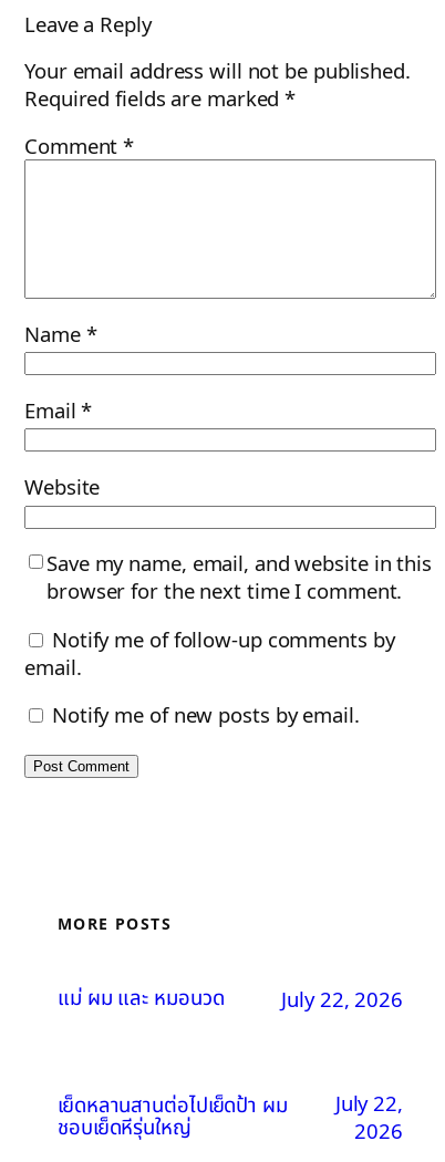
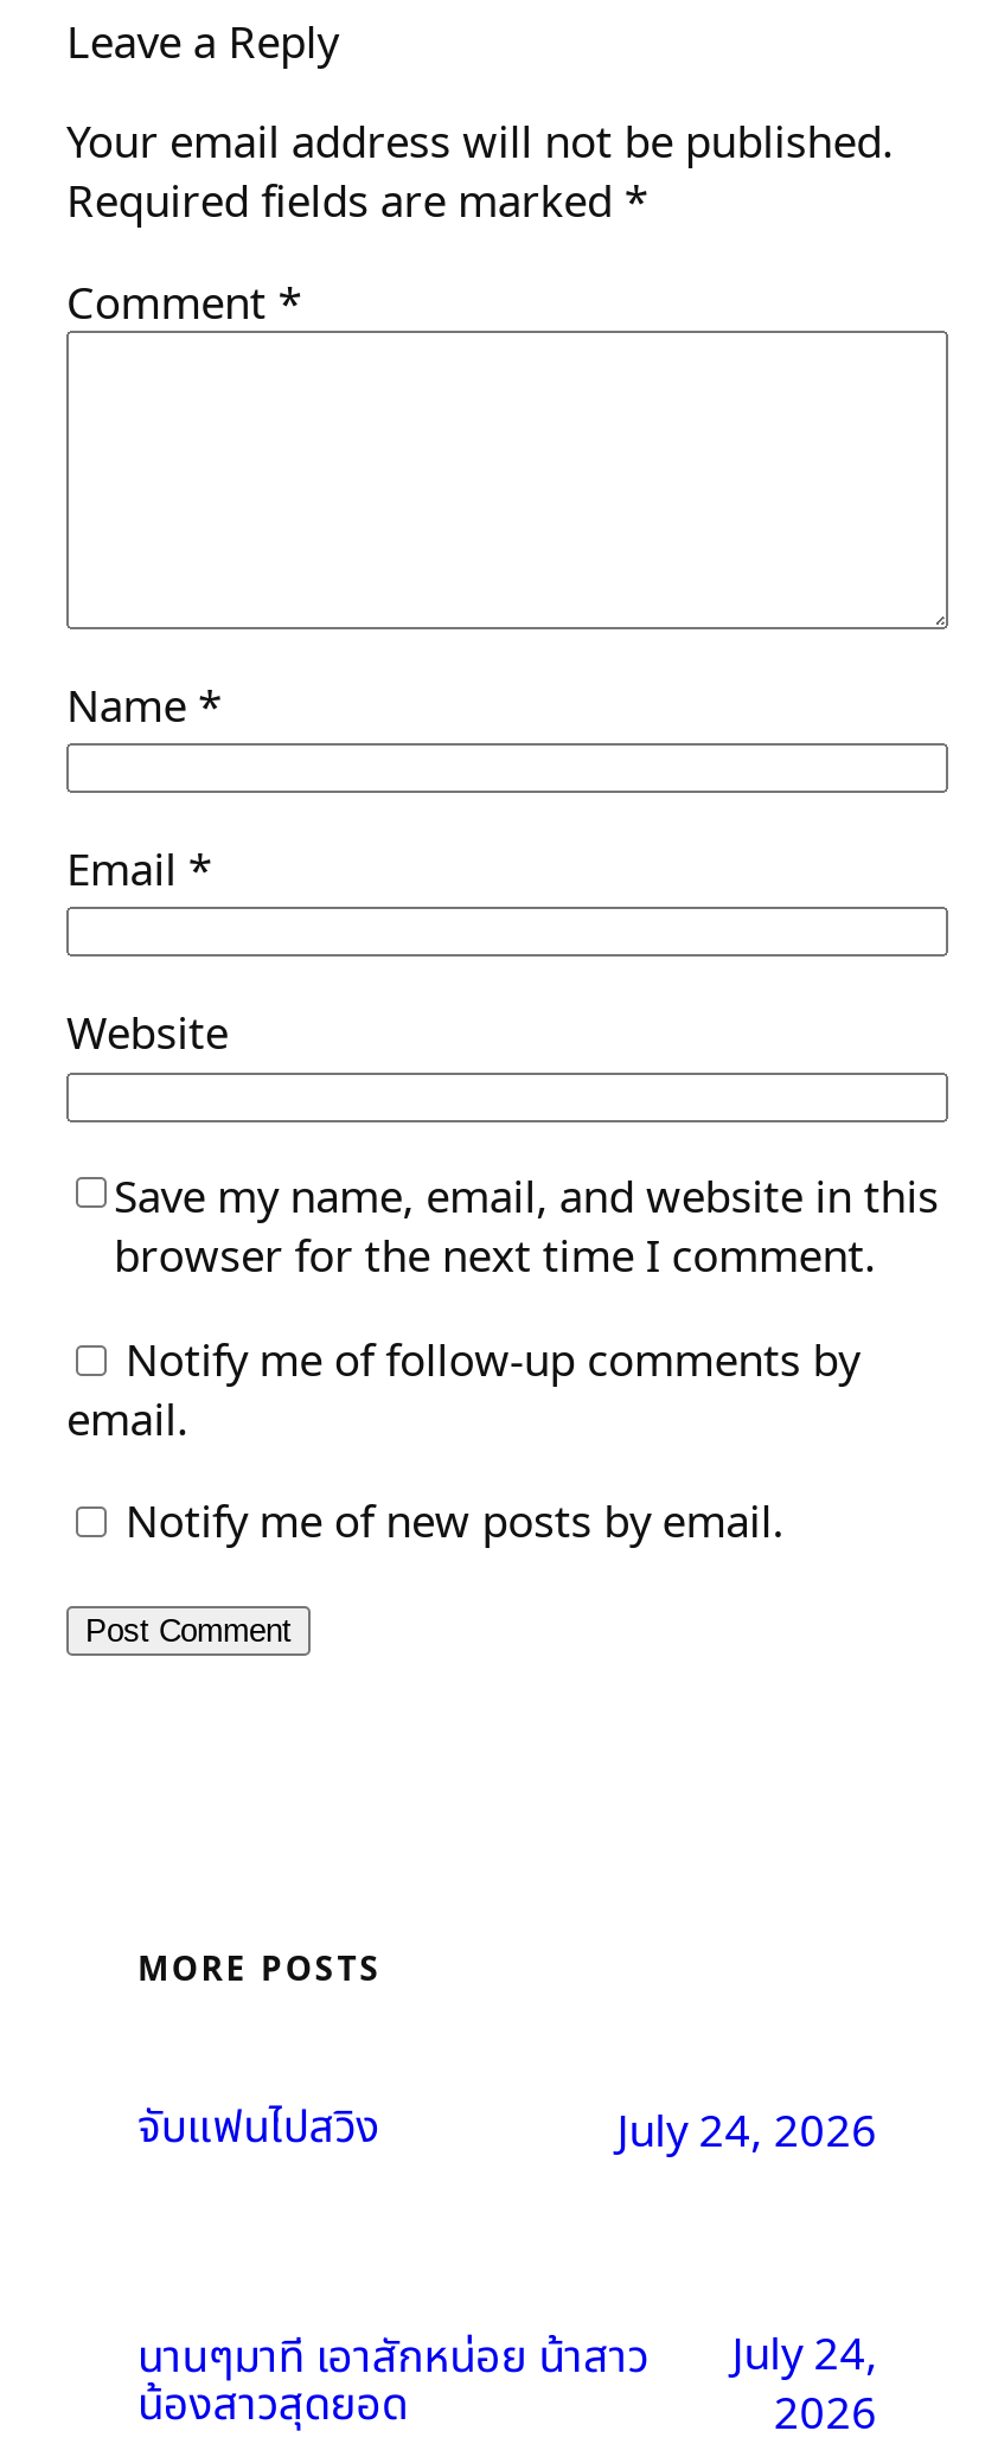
[58,983,403,1014] แม่ ผม และ หมอนวด | July 22, 2026 -> [137,2094,877,2161] จับแฟนไปสวิง | July 24, 2026
[58,1090,288,1143] เย็ดหลานสานต่อไปเย็ดป้า ผม | ชอบเย็ดหีรุ่นใหญ่ -> [137,2324,649,2438] นานๆมาที เอาสักหน่อย น้าสาว | น้องสาวสุดยอด
[335,1089,403,1117] July 22, -> [732,2322,877,2381] July 24,

